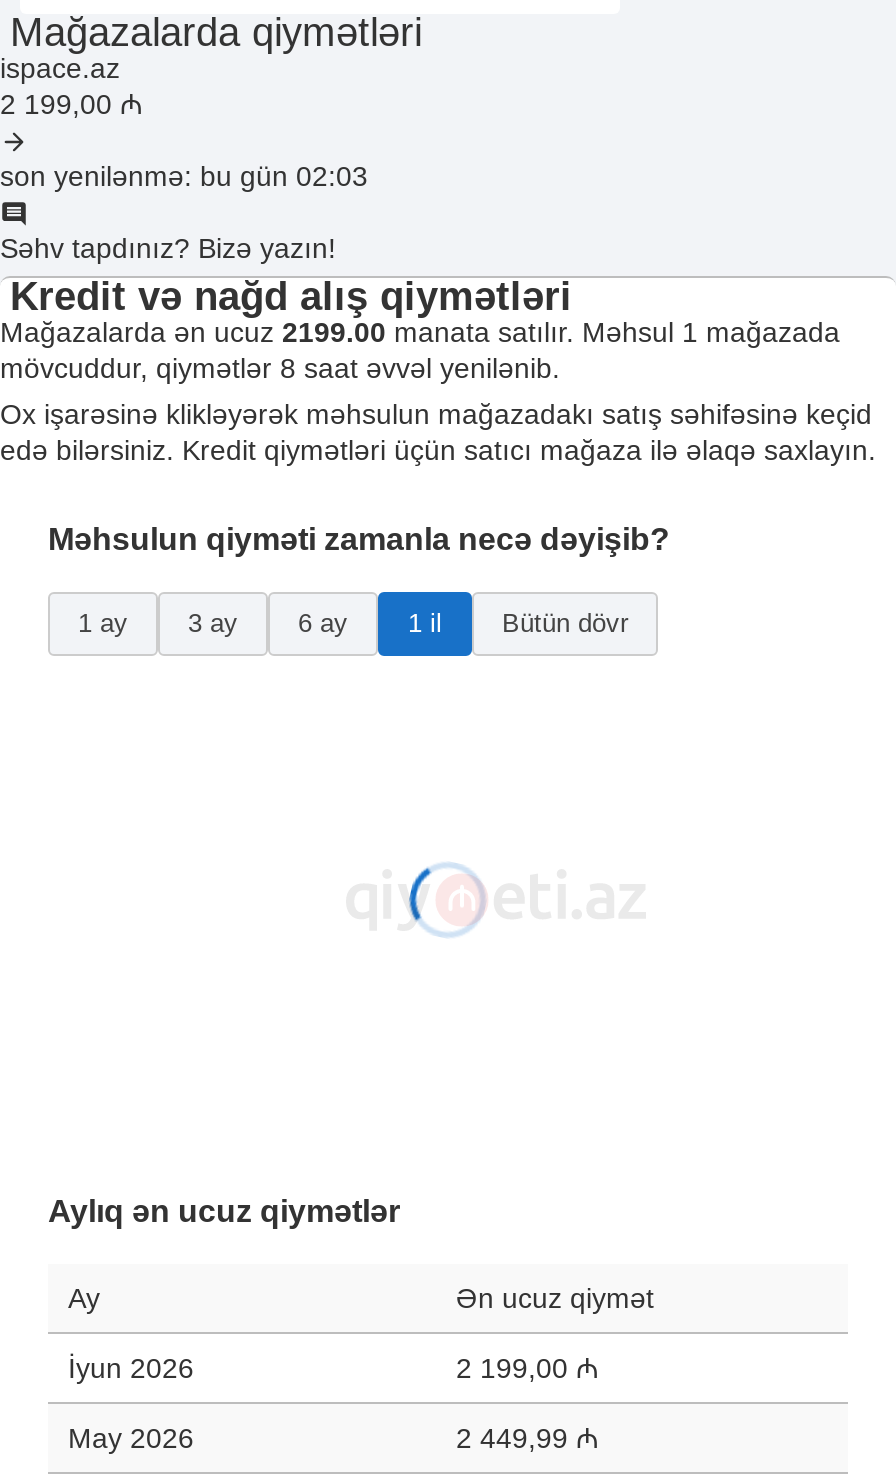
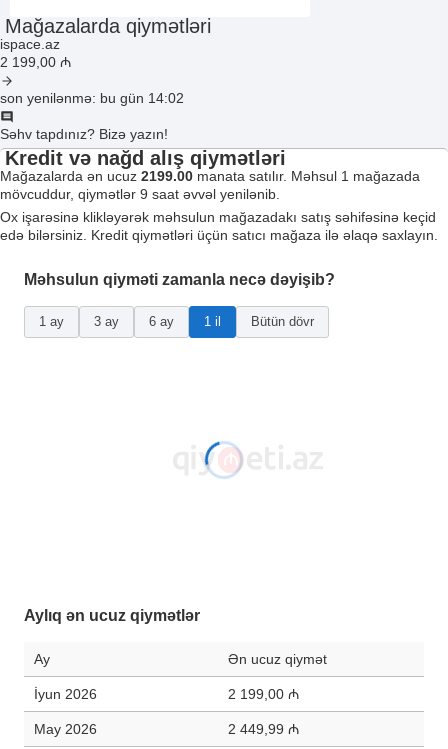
[0,160,368,192] son yenilənmə: bu gün 02:03 -> [0,90,184,106] son yenilənmə: bu gün 14:02
[0,352,560,384] mövcuddur, qiymətlər 8 saat əvvəl yenilənib. -> [0,186,280,202] mövcuddur, qiymətlər 9 saat əvvəl yenilənib.

